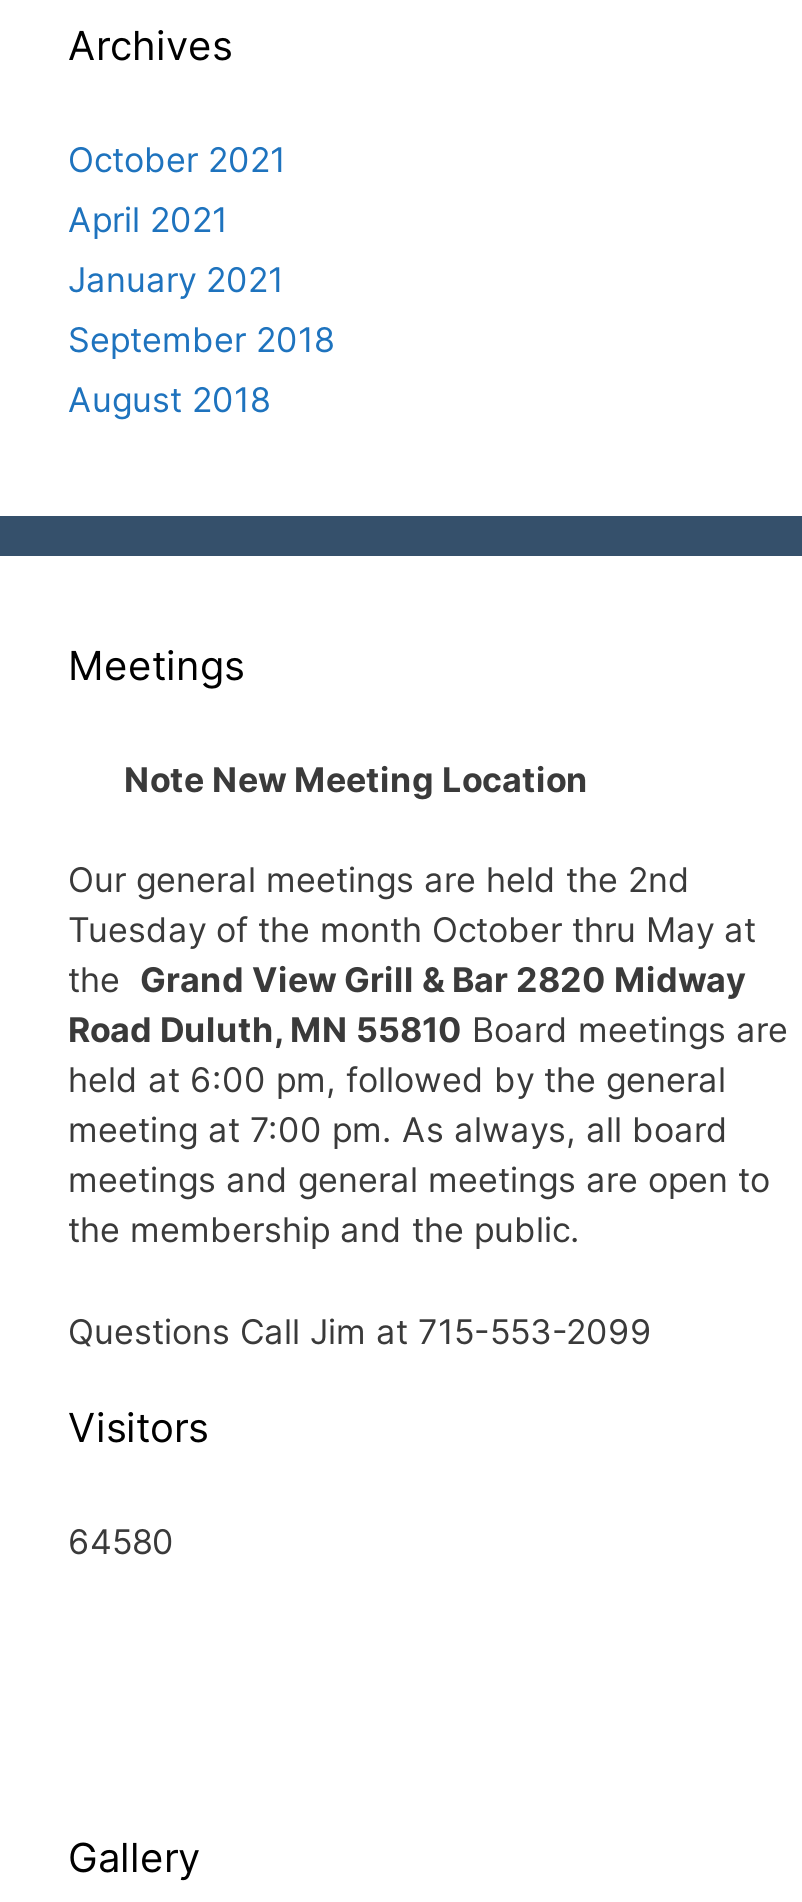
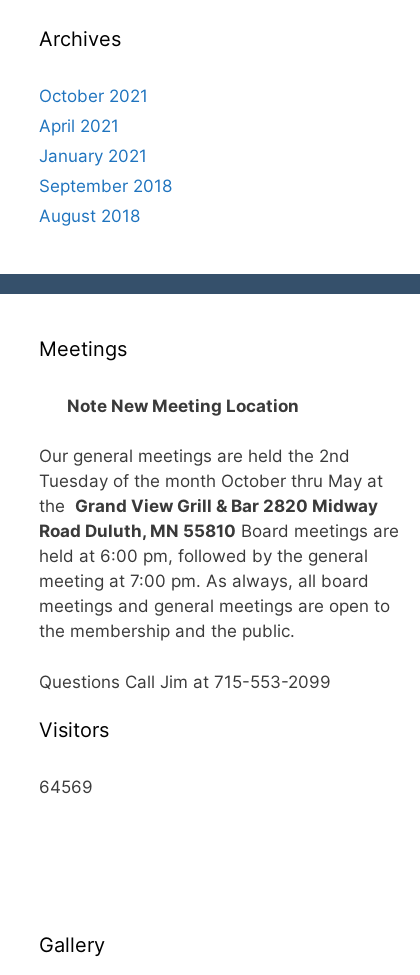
[68,1521,174,1561] 64580 -> [39,777,93,797] 64569

